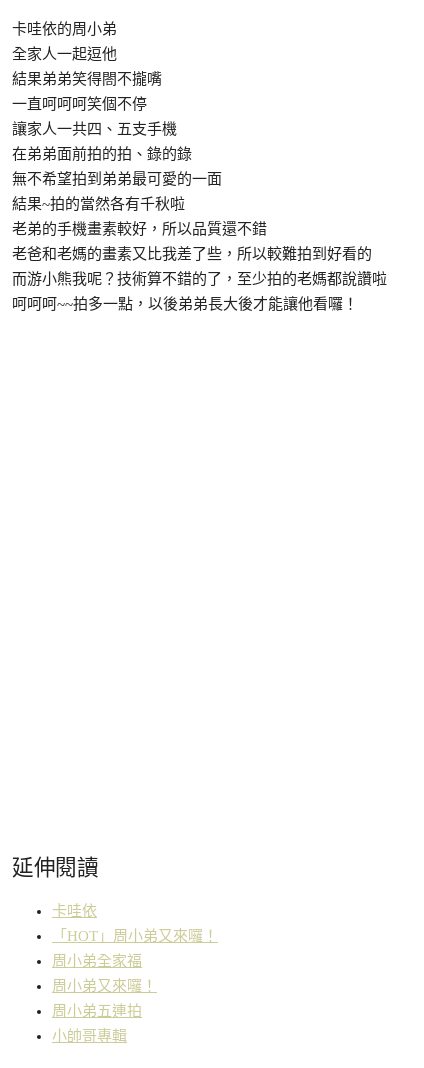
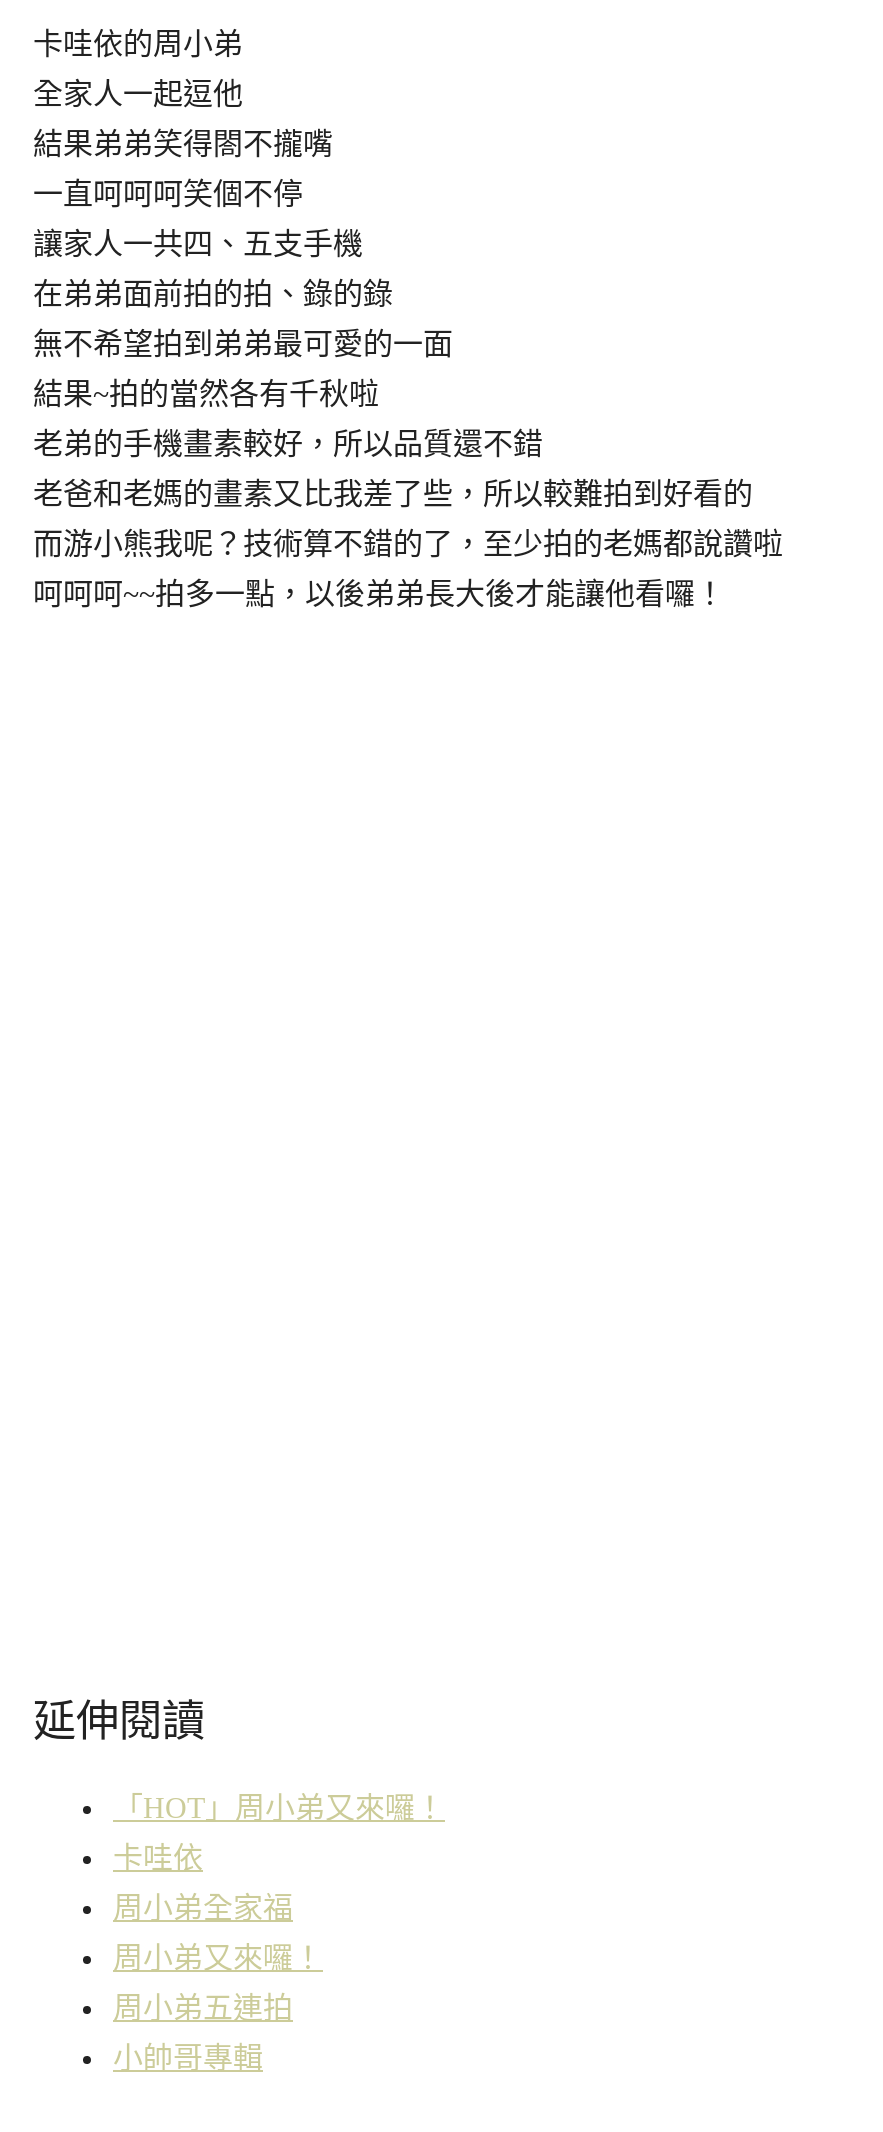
moved [52,903,97,919] -> [113,1842,203,1874]: 卡哇依
moved [52,928,218,944] -> [113,1792,445,1824]: 「HOT」周小弟又來囉！

